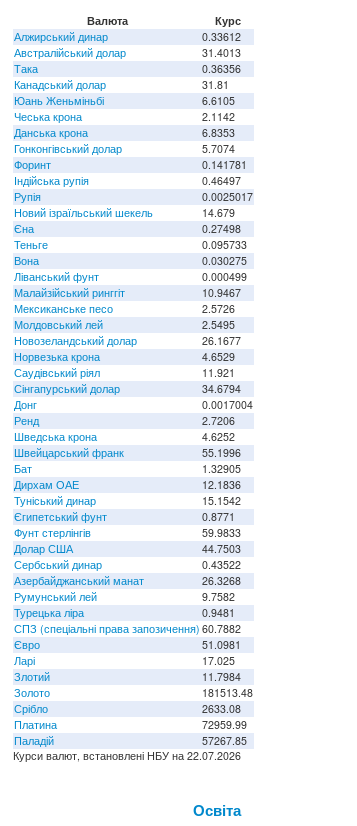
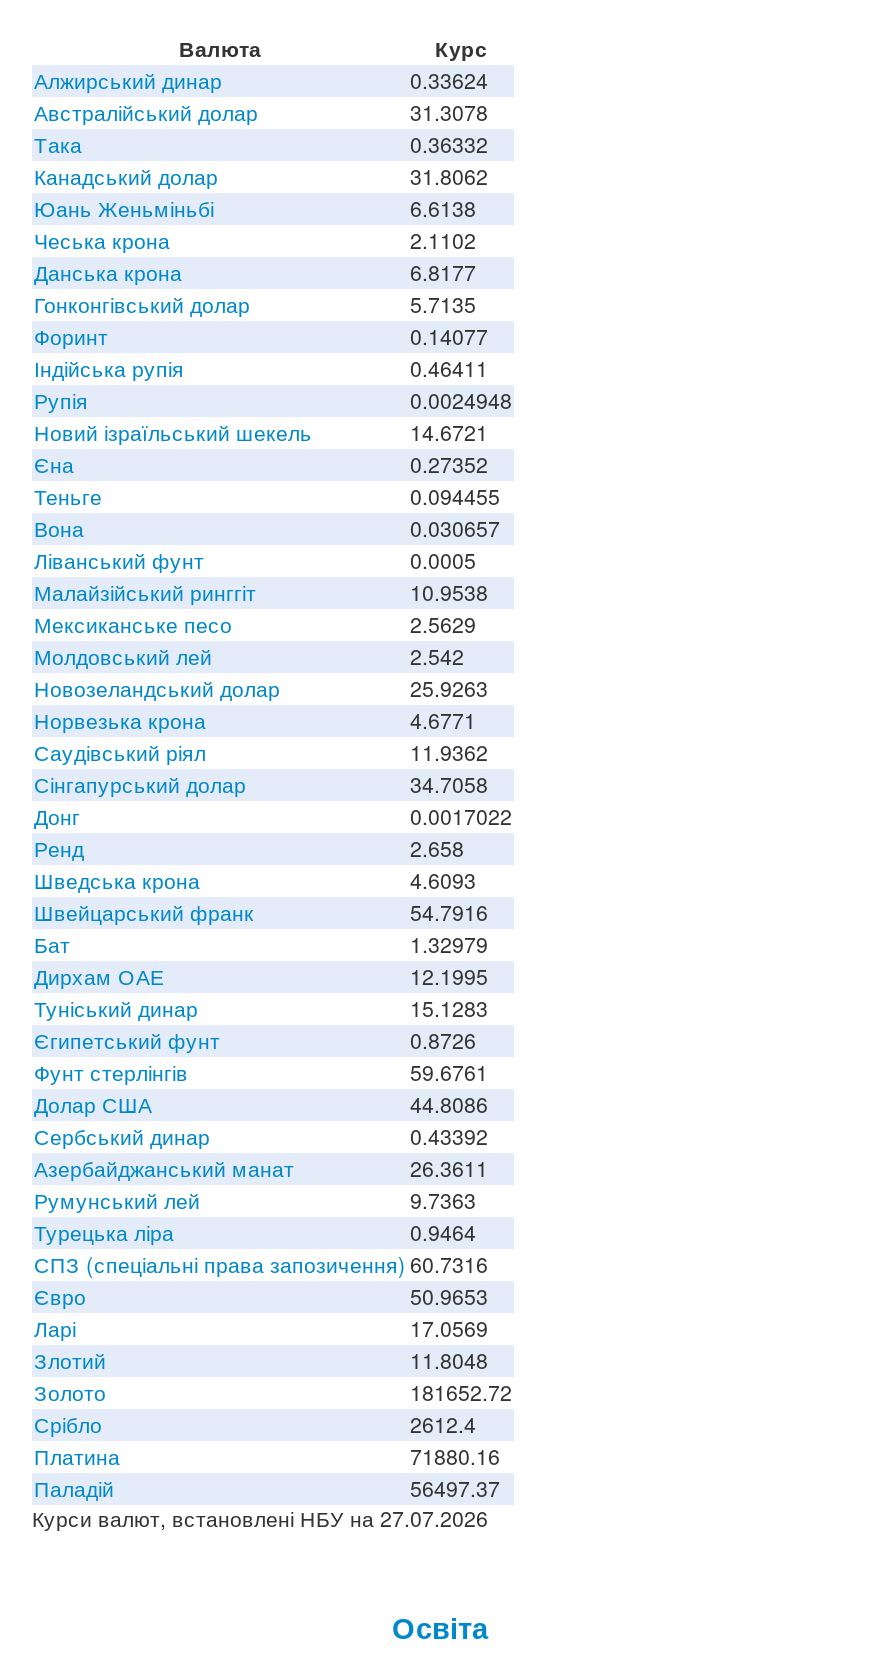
[202,29,241,44] 0.33612 -> [410,66,488,96] 0.33624
[202,45,241,60] 31.4013 -> [410,98,488,128] 31.3078
[202,61,241,76] 0.36356 -> [410,130,488,160] 0.36332
[202,77,229,92] 31.81 -> [410,162,488,192] 31.8062
[202,93,235,108] 6.6105 -> [410,194,476,224] 6.6138
[202,109,235,124] 2.1142 -> [410,226,476,256] 2.1102
[202,125,235,140] 6.8353 -> [410,258,476,288] 6.8177
[202,141,235,156] 5.7074 -> [410,290,476,320] 5.7135
[202,157,247,172] 0.141781 -> [410,322,488,352] 0.14077
[202,173,241,188] 0.46497 -> [410,354,488,384] 0.46411
[202,189,253,204] 0.0025017 -> [410,386,512,416] 0.0024948
[202,205,235,220] 14.679 -> [410,418,488,448] 14.6721
[202,221,241,236] 0.27498 -> [410,450,488,480] 0.27352
[202,237,247,252] 0.095733 -> [410,482,500,512] 0.094455
[202,253,247,268] 0.030275 -> [410,514,500,544] 0.030657
[202,269,247,284] 0.000499 -> [410,546,476,576] 0.0005
[202,285,241,300] 10.9467 -> [410,578,488,608] 10.9538
[202,301,235,316] 2.5726 -> [410,610,476,640] 2.5629
[202,317,235,332] 2.5495 -> [410,642,464,672] 2.542
[202,333,241,348] 26.1677 -> [410,674,488,704] 25.9263
[202,349,235,364] 4.6529 -> [410,706,476,736] 4.6771
[202,365,235,380] 11.921 -> [410,738,488,768] 11.9362
[202,381,241,396] 34.6794 -> [410,770,488,800] 34.7058
[202,397,253,412] 0.0017004 -> [410,802,512,832] 0.0017022
[202,413,235,428] 2.7206 -> [410,834,464,864] 2.658
[202,429,235,444] 4.6252 -> [410,866,476,896] 4.6093
[202,445,241,460] 55.1996 -> [410,898,488,928] 54.7916
[202,461,241,476] 1.32905 -> [410,930,488,960] 1.32979
[202,477,241,492] 12.1836 -> [410,962,488,992] 12.1995
[202,493,241,508] 15.1542 -> [410,994,488,1024] 15.1283
[202,509,235,524] 0.8771 -> [410,1026,476,1056] 0.8726
[202,525,241,540] 59.9833 -> [410,1058,488,1088] 59.6761
[202,541,241,556] 44.7503 -> [410,1090,488,1120] 44.8086
[202,557,241,572] 0.43522 -> [410,1122,488,1152] 0.43392
[202,573,241,588] 26.3268 -> [410,1154,488,1184] 26.3611
[202,589,235,604] 9.7582 -> [410,1186,476,1216] 9.7363
[202,605,235,620] 0.9481 -> [410,1218,476,1248] 0.9464
[14,621,241,636] СПЗ (спеціальні права запозичення) 60.7882 -> [34,1250,488,1280] СПЗ (спеціальні права запозичення) 60.7316
[202,637,241,652] 51.0981 -> [410,1282,488,1312] 50.9653
[202,653,235,668] 17.025 -> [410,1314,488,1344] 17.0569
[202,669,241,684] 11.7984 -> [410,1346,488,1376] 11.8048
[202,685,253,700] 181513.48 -> [410,1378,512,1408] 181652.72
[202,701,241,716] 2633.08 -> [410,1410,476,1440] 2612.4
[202,717,247,732] 72959.99 -> [410,1442,500,1472] 71880.16
[202,733,247,748] 57267.85 -> [410,1474,500,1504] 56497.37
[13,748,241,763] Курси валют, встановлені НБУ на 22.07.2026 -> [32,1504,488,1534] Курси валют, встановлені НБУ на 27.07.2026

